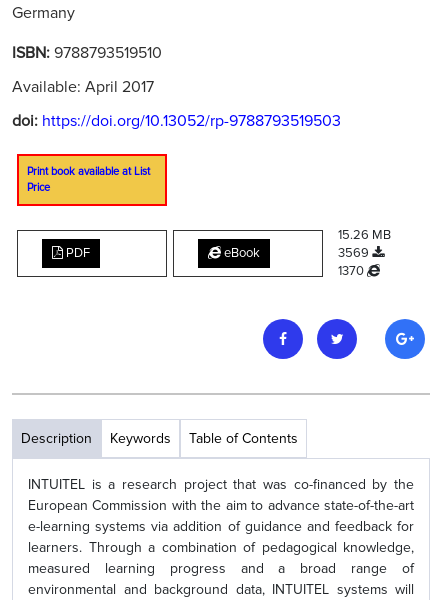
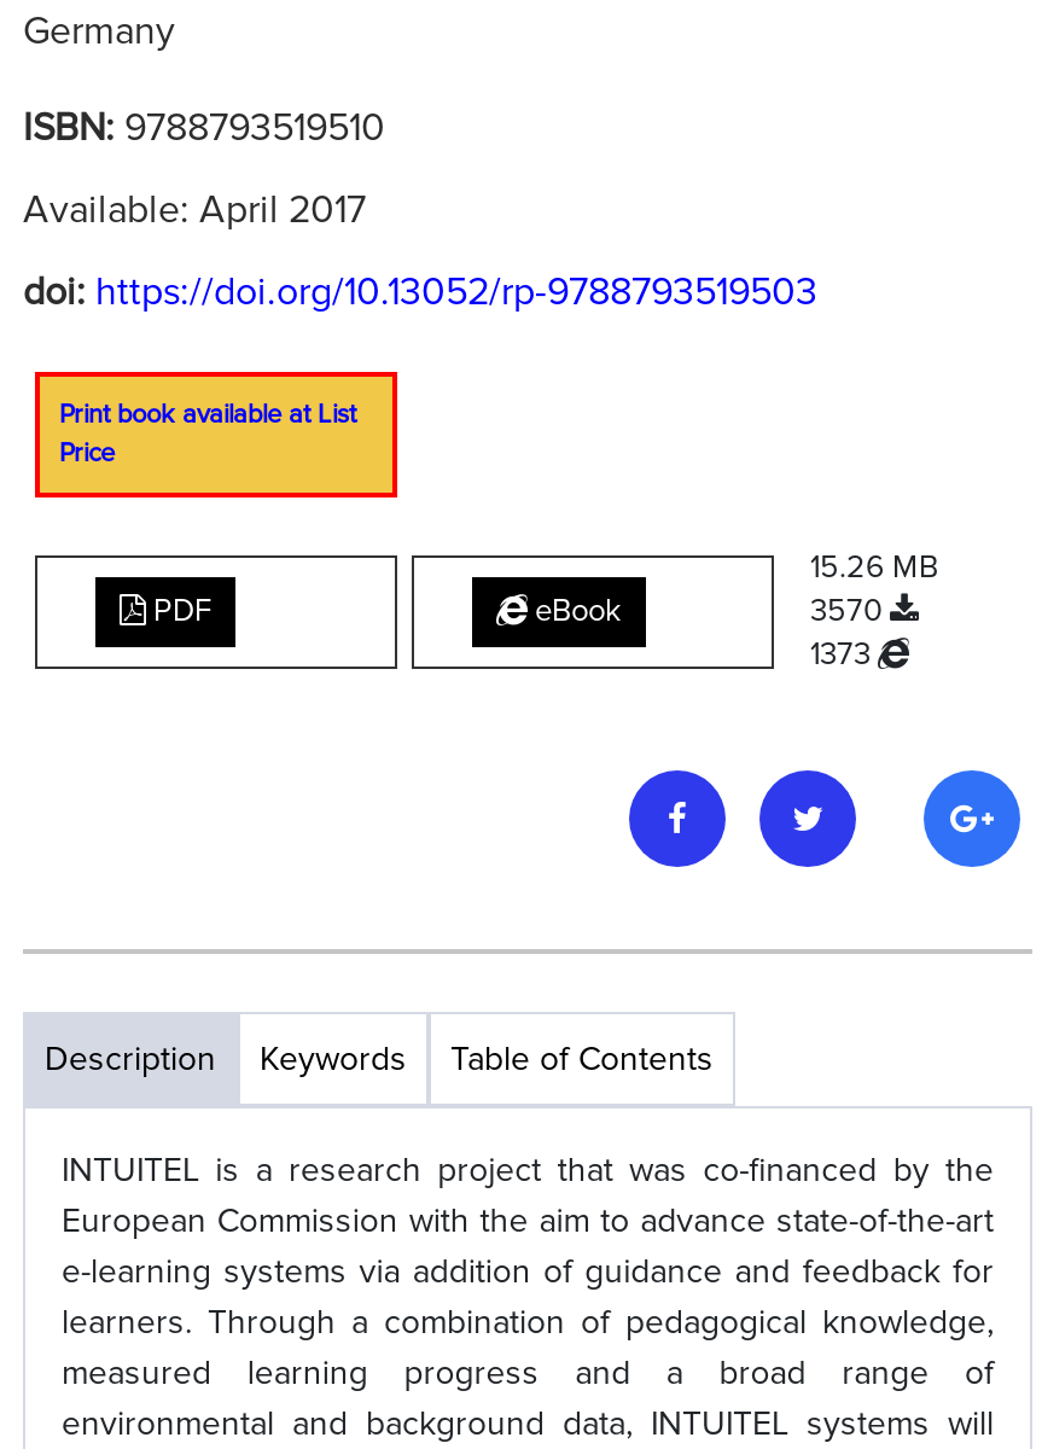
[338,245,372,261] 3569 -> [810,592,890,630] 3570
[338,263,367,279] 1370 -> [810,635,878,674] 1373

